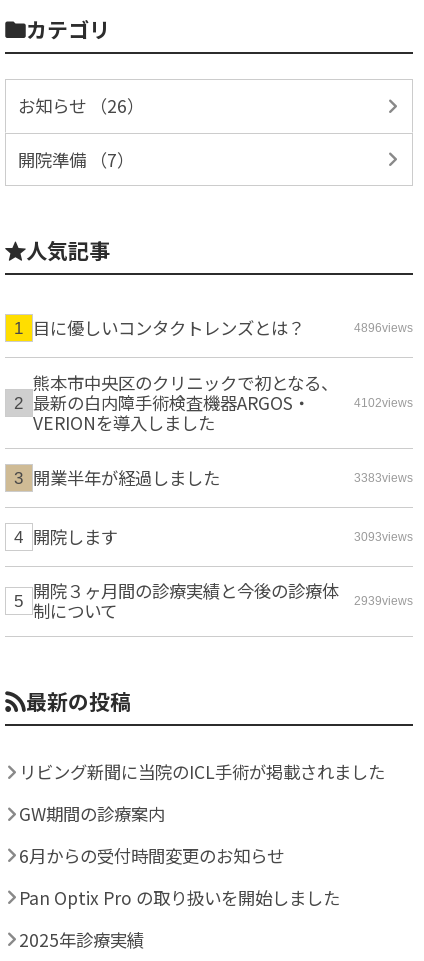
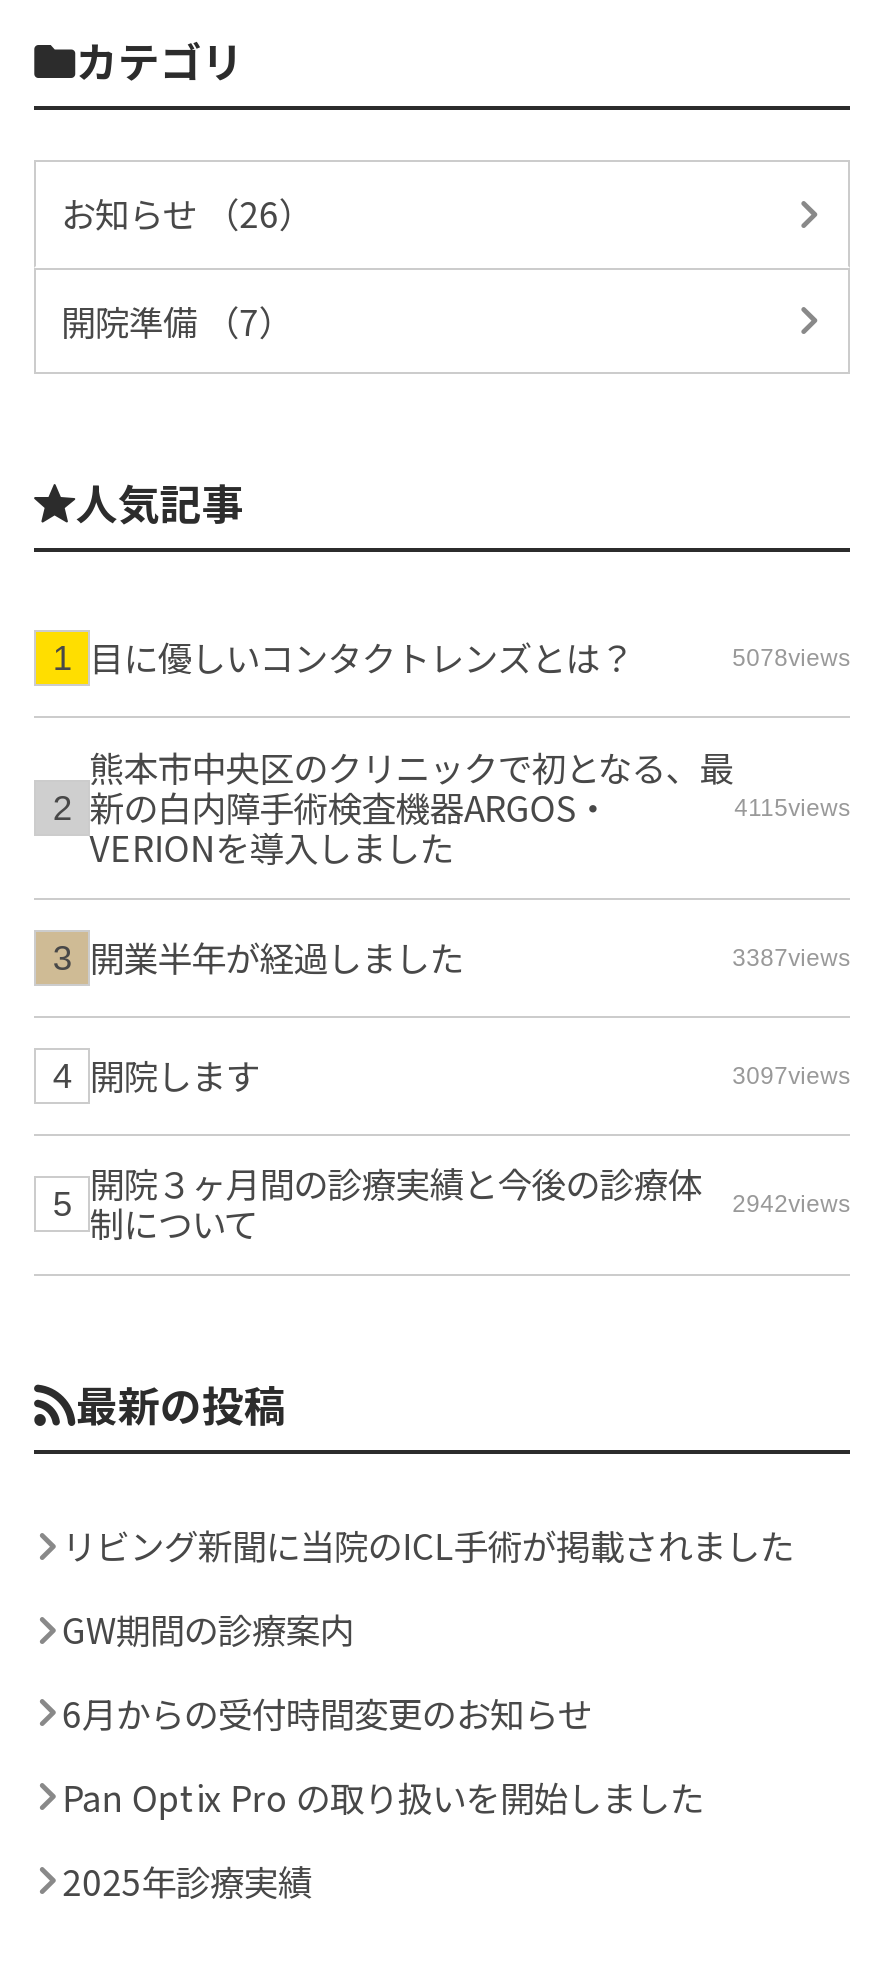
[354,321,413,335] 4896views -> [732,645,850,673] 5078views
[354,396,413,410] 4102views -> [734,794,850,822] 4115views
[354,471,413,485] 3383views -> [732,944,850,972] 3387views
[354,530,413,544] 3093views -> [732,1061,850,1089] 3097views
[33,578,413,608] 開院３ヶ月間の診療実績と今後の診療体 2939views -> [90,1159,850,1219] 開院３ヶ月間の診療実績と今後の診療体 2942views

